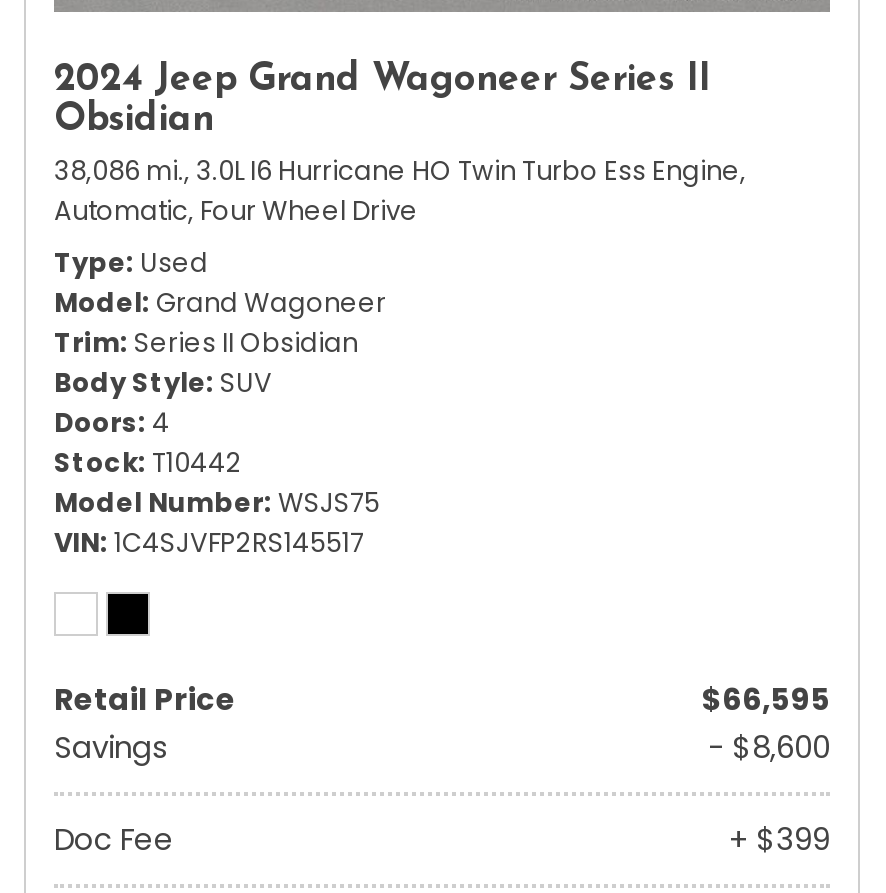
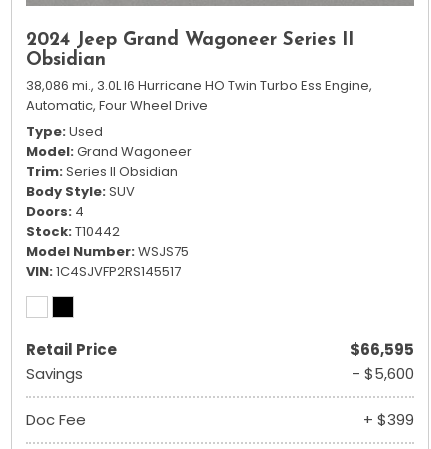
[708,726,830,768] - $8,600 -> [352,363,414,384] - $5,600

